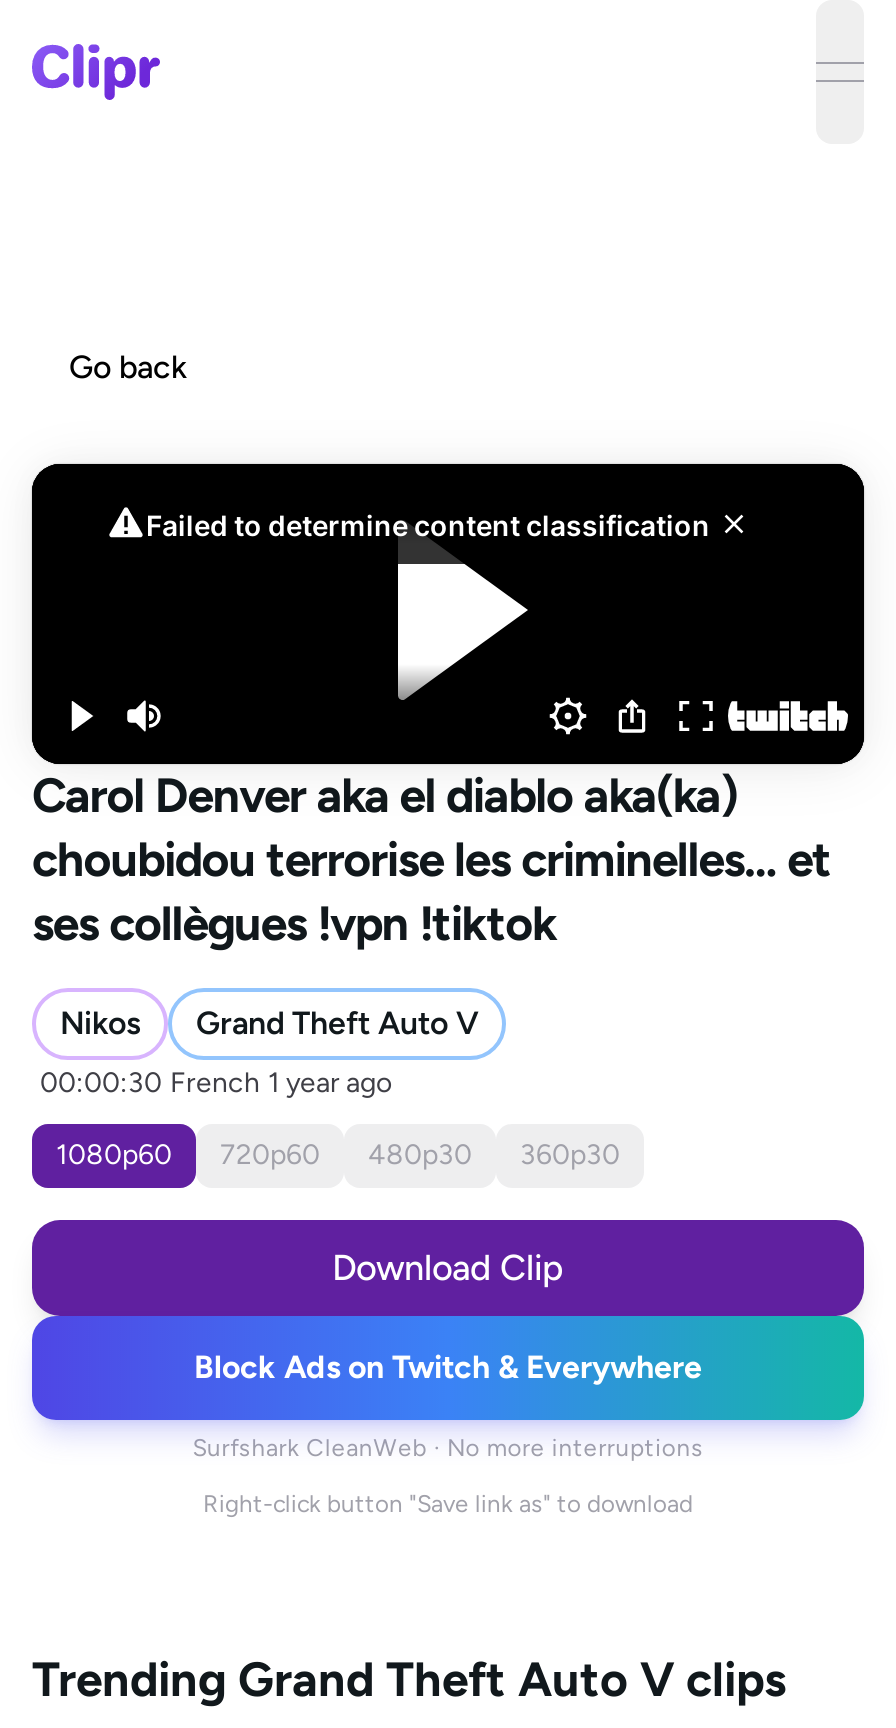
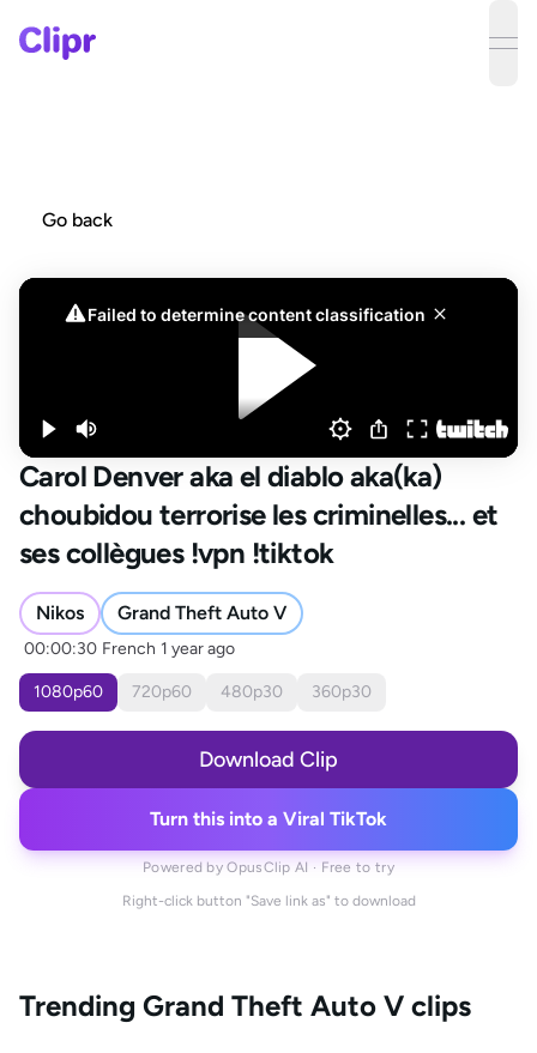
[194,1348,702,1386] Block Ads on Twitch & Everywhere -> [150,807,387,830] Turn this into a Viral TikTok
[192,1434,704,1462] Surfshark CleanWeb · No more interruptions -> [143,859,394,876] Powered by OpusClip AI · Free to try

